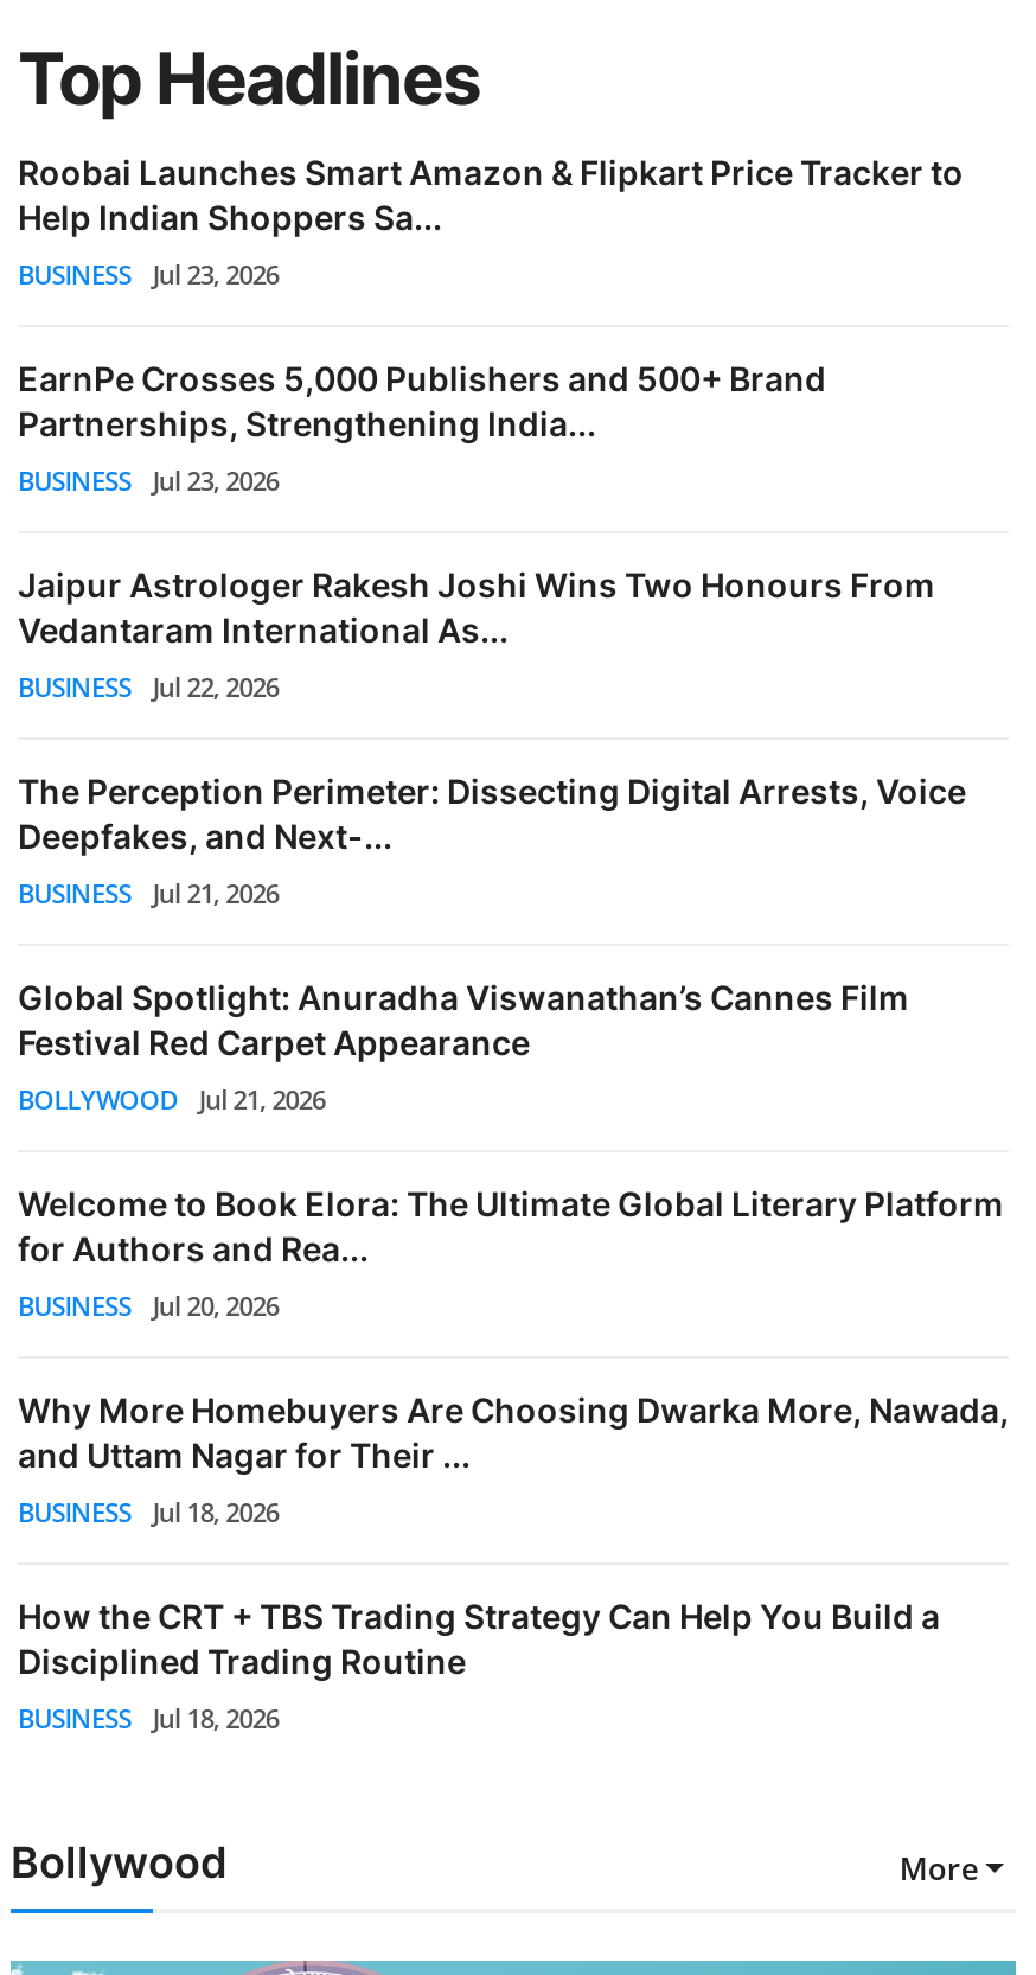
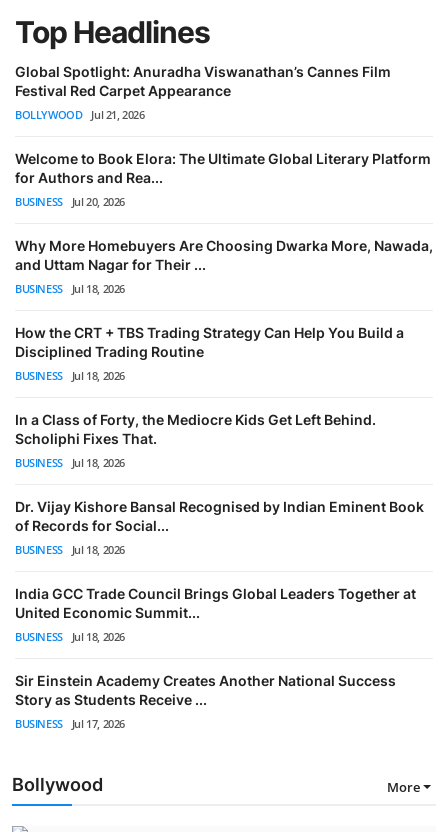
[18,151,966,909] Roobai Launches Smart Amazon & Flipkart Price Tracker to | Help Indian Shoppers Sa... | BUSINESS Jul 23, 2026 | EarnPe Crosses 5,000 Publishers and 500+ Brand | Partnerships, Strengthening India... | BUSINESS Jul 23, 2026 | Jaipur Astrologer Rakesh Joshi Wins Two Honours From | Vedantaram International As... | BUSINESS Jul 22, 2026 | The Perception Perimeter: Dissecting Digital Arrests, Voice | Deepfakes, and Next-... | BUSINESS Jul 21, 2026 -> none
moved [18,976,1009,1734] -> [15,62,433,382]: Global Spotlight: Anuradha Viswanathan’s Cannes Film | Festival Red Carpet Appearance | BOLLYWOOD Jul 21, 2026 | ... | Disciplined Trading Routine | BUSINESS Jul 18, 2026
none -> [15,410,424,730] In a Class of Forty, the Mediocre Kids Get Left Behind. | Scholiphi Fixes That. | BUSINESS Jul 18, 2026 | Dr. Vijay Kishore Bansal Recognised by Indian Eminent Book | of Records for Social... | BUSINESS Jul 18, 2026 | India GCC Trade Council Brings Global Leaders Together at | United Economic Summit... | BUSINESS Jul 18, 2026 | Sir Einstein Academy Creates Another National Success | Story as Students Receive ... | BUSINESS Jul 17, 2026

